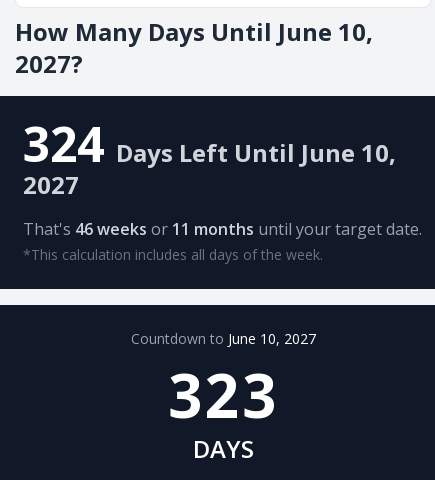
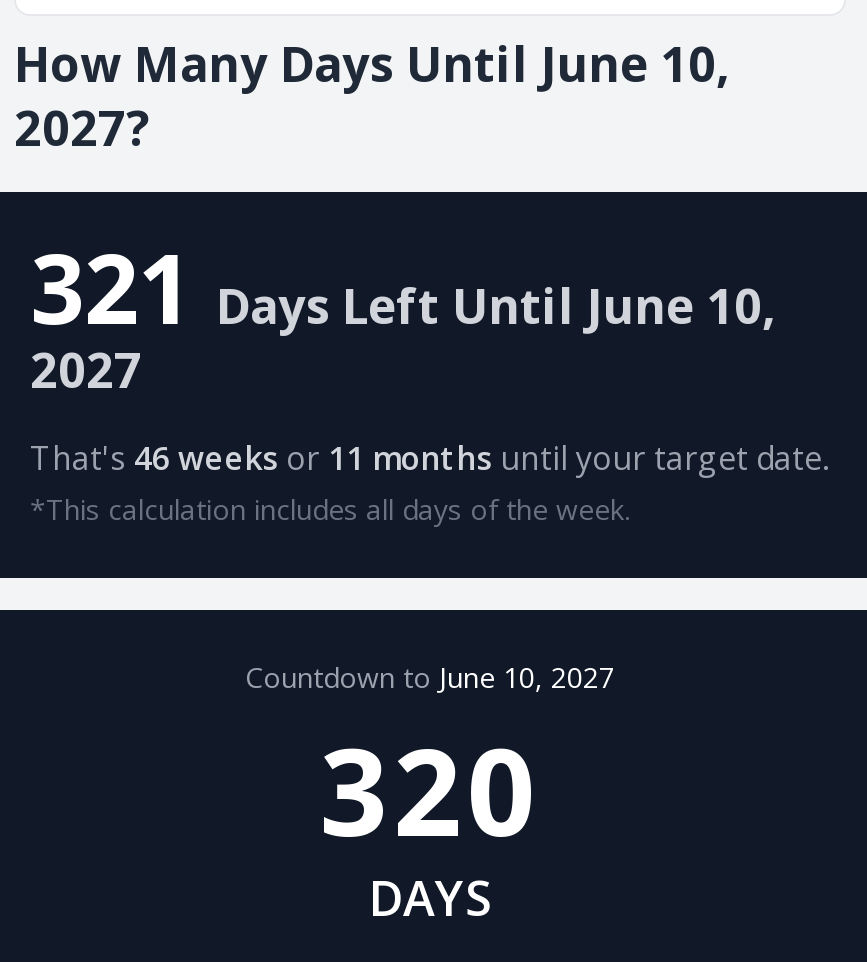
[23,111,396,176] 324 Days Left Until June 10, -> [30,222,776,352] 321 Days Left Until June 10,
[167,354,278,436] 323 -> [319,708,541,872] 320

